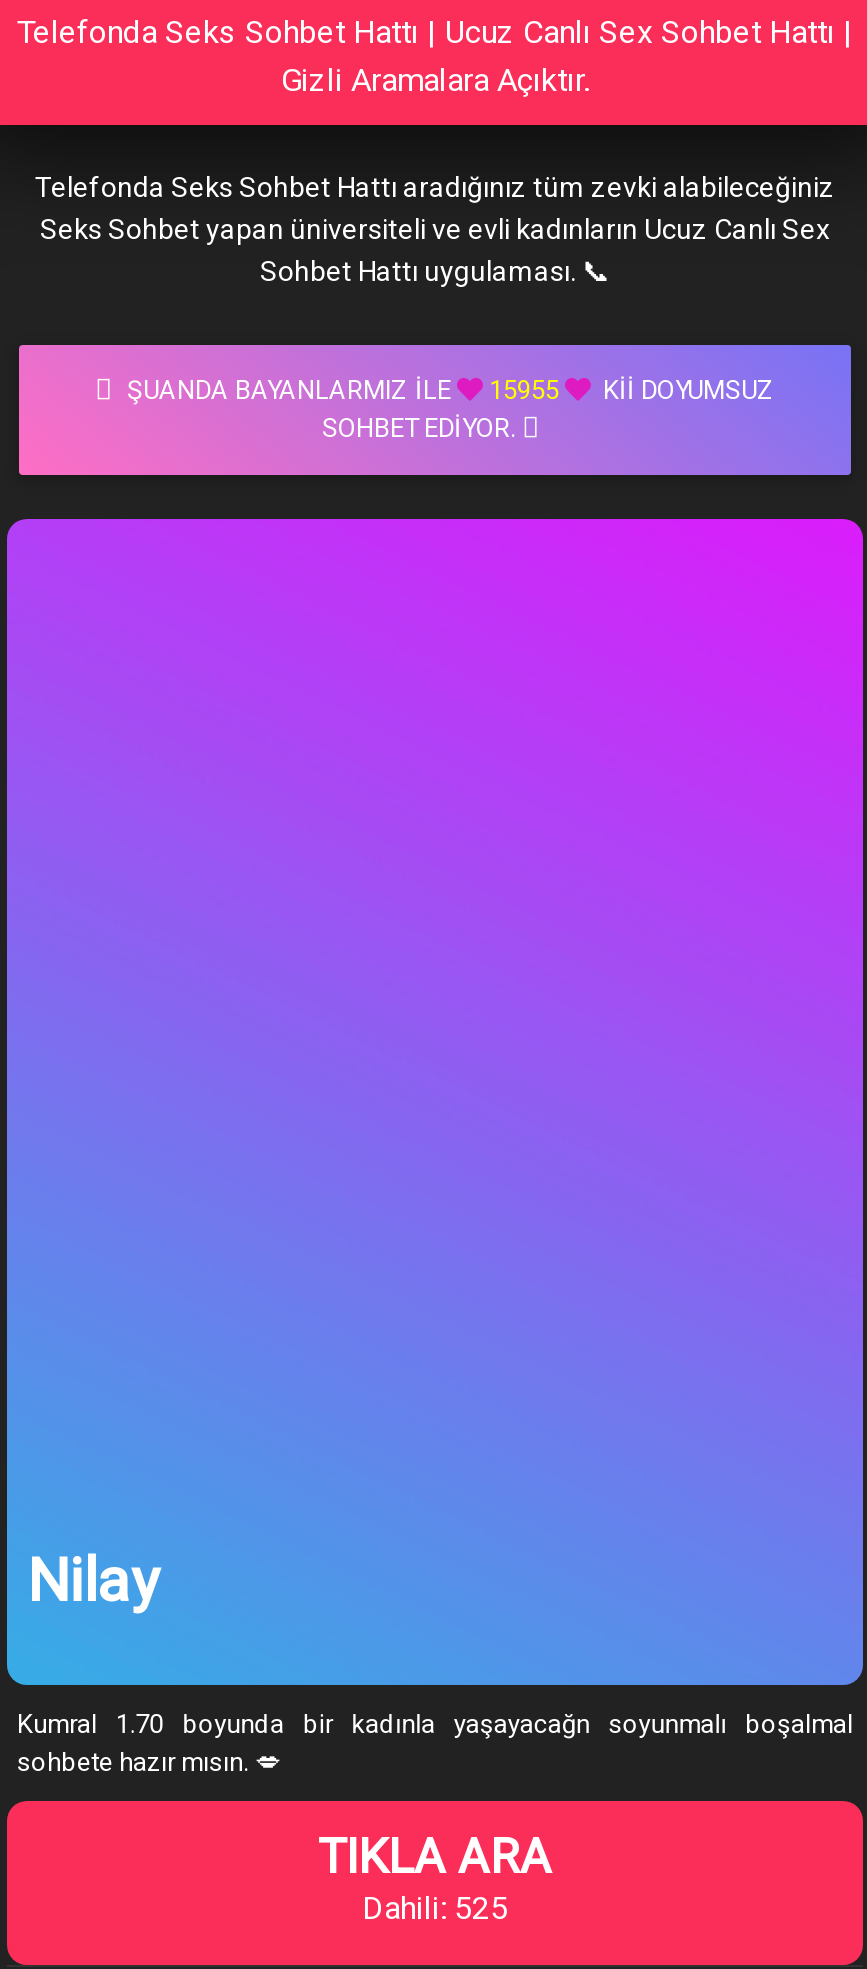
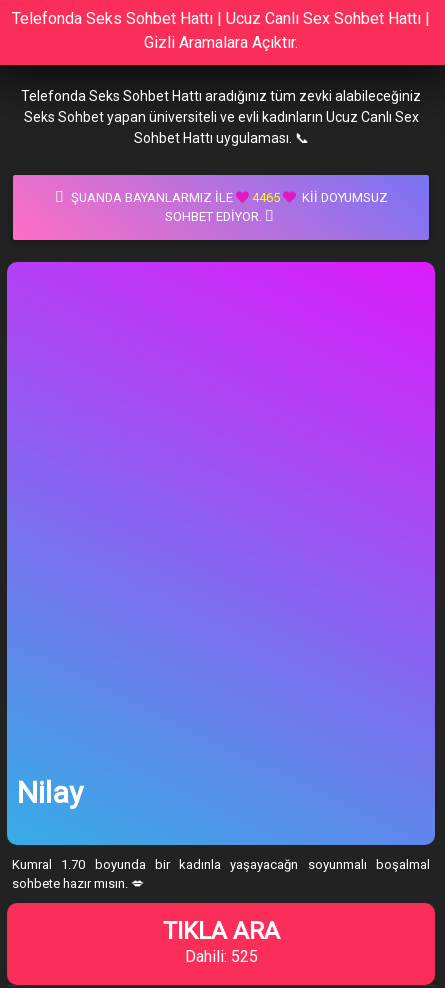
[121,376,775,406] ŞUANDA BAYANLARMIZ İLE 15955 KII DOYUMSUZ -> [67,190,387,205] ŞUANDA BAYANLARMIZ İLE 4465 KII DOYUMSUZ

